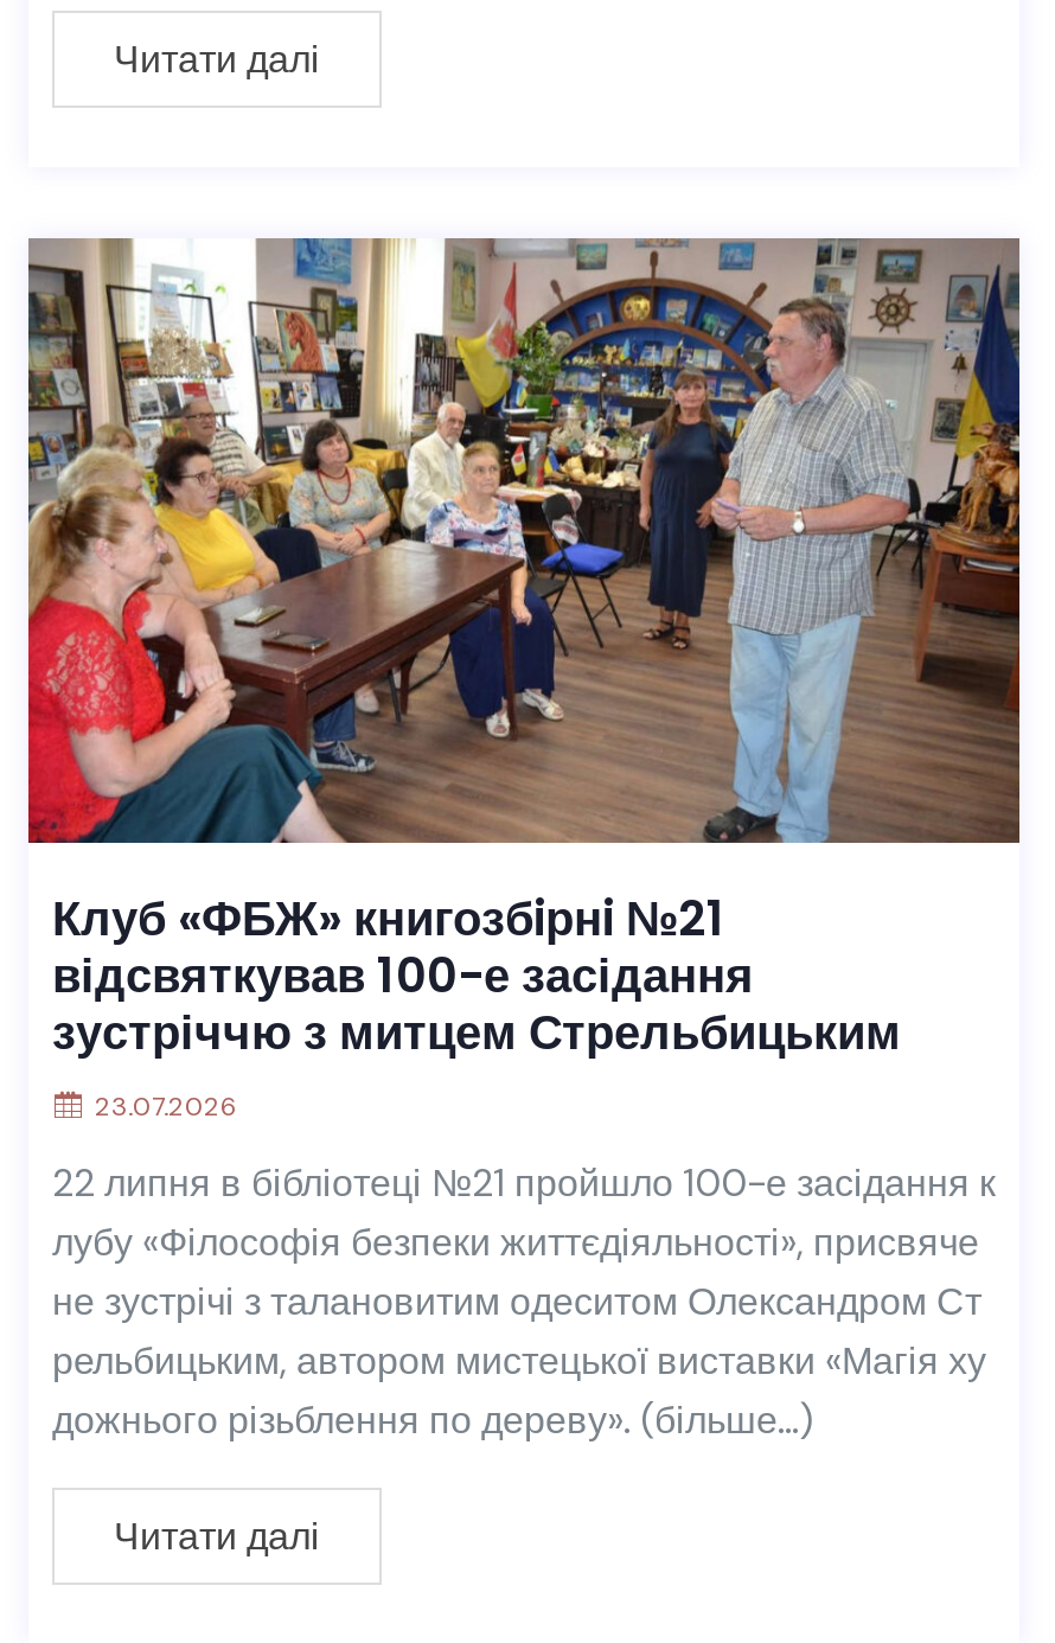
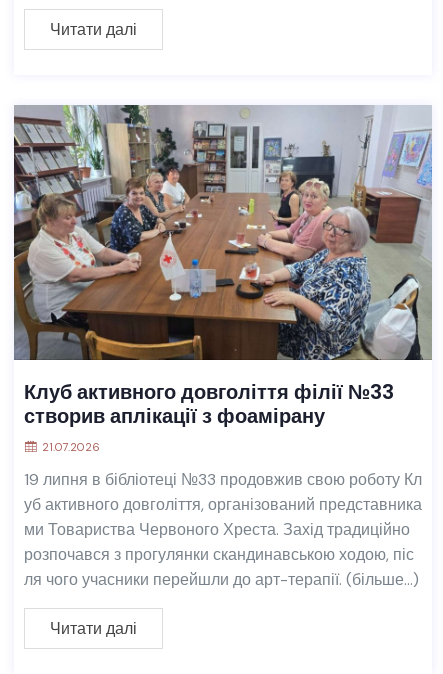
[26,236,1022,1124] [image] | Клуб «ФБЖ» книгозбiрнi №21 | відсвяткував 100-е засідання | зустріччю з митцем Стрельбицьким | 23.07.2026 -> [13,104,433,454] [image] | Клуб активного довголіття філії №33 | створив аплікації з фоамірану | 21.07.2026
[52,1159,996,1446] 22 липня в бібліотеці №21 пройшло 100-е засідання к | лубу «Філософія безпеки життєдіяльності», присвяче | не зустрічі з талановитим одеситом Олександром Ст | рельбицьким, автором мистецької виставки «Магія ху | дожнього різьблення по дереву». (більше…) -> [24,469,422,590] 19 липня в бібліотеці №33 продовжив свою роботу Кл | уб активного довголіття, організований представника | ми Товариства Червоного Хреста. Захід традиційно | розпочався з прогулянки скандинавською ходою, піс | ля чого учасники перейшли до арт-терапії. (більше…)

